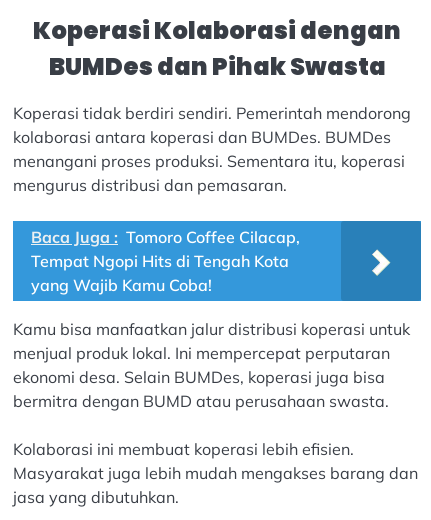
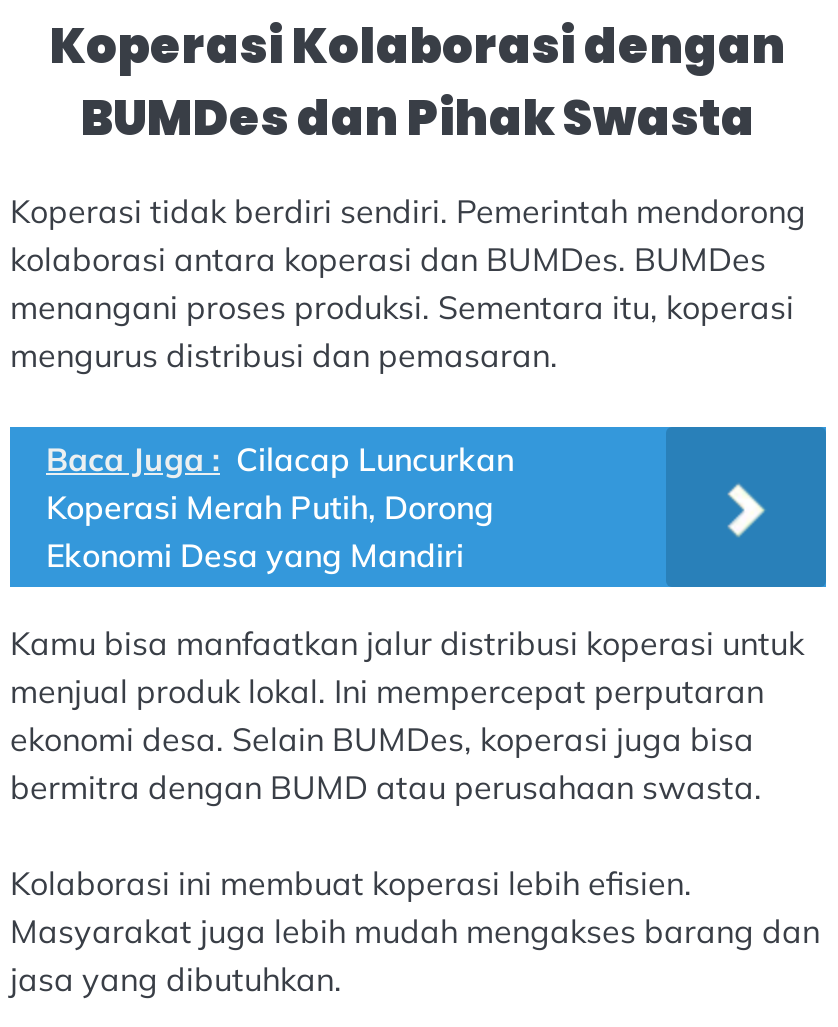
[31,227,300,295] Baca Juga : Tomoro Coffee Cilacap, | Tempat Ngopi Hits di Tengah Kota | yang Wajib Kamu Coba! -> [46,439,514,575] Baca Juga : Cilacap Luncurkan | Koperasi Merah Putih, Dorong | Ekonomi Desa yang Mandiri

